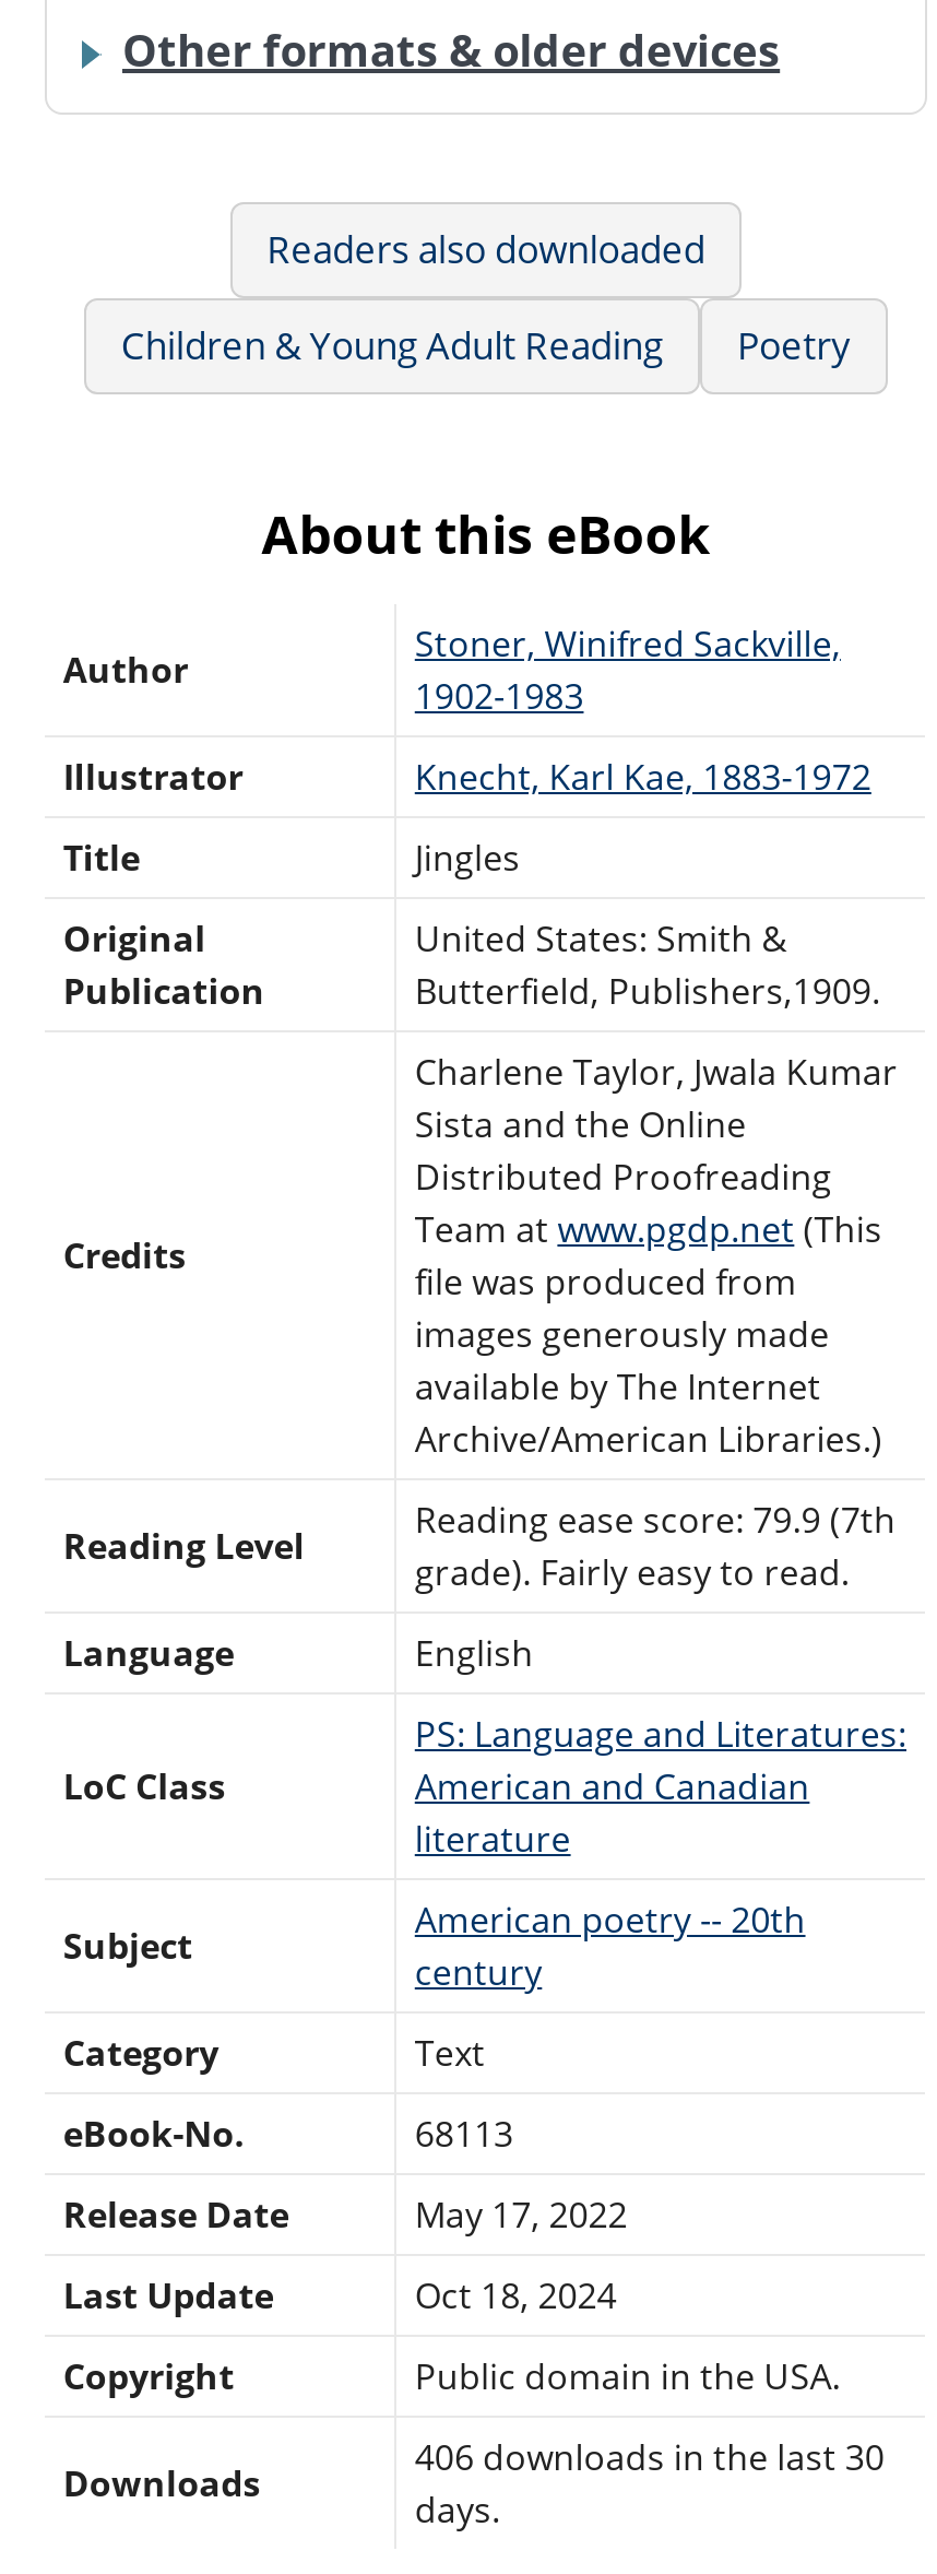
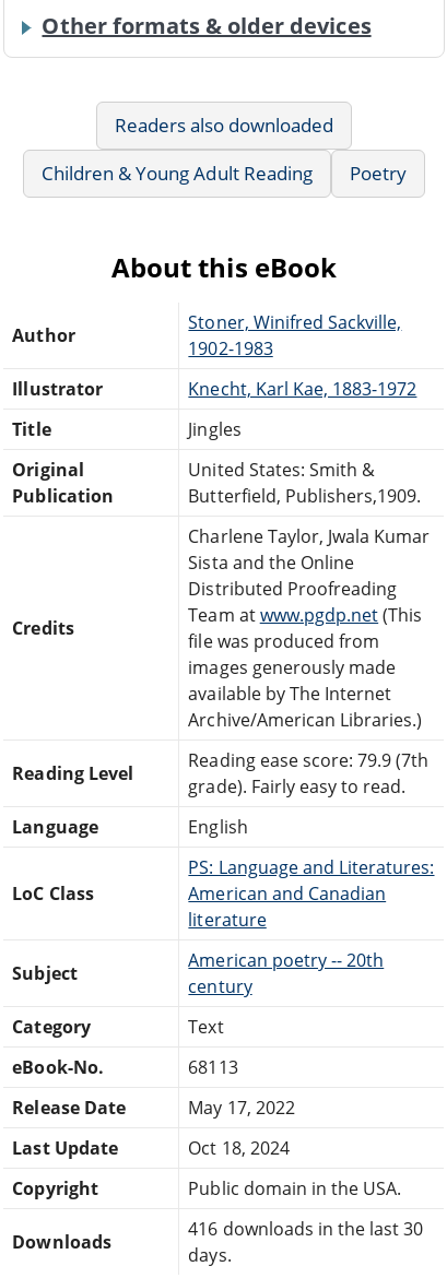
[415,2432,885,2480] 406 downloads in the last 30 -> [188,1216,424,1240] 416 downloads in the last 30

